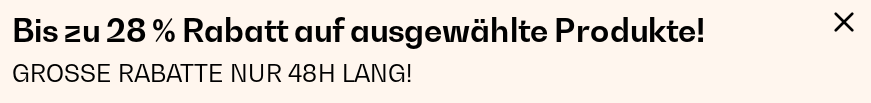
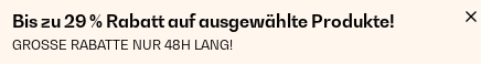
[12,10,706,50] Bis zu 28 % Rabatt auf ausgewählte Produkte! -> [12,10,395,32] Bis zu 29 % Rabatt auf ausgewählte Produkte!

